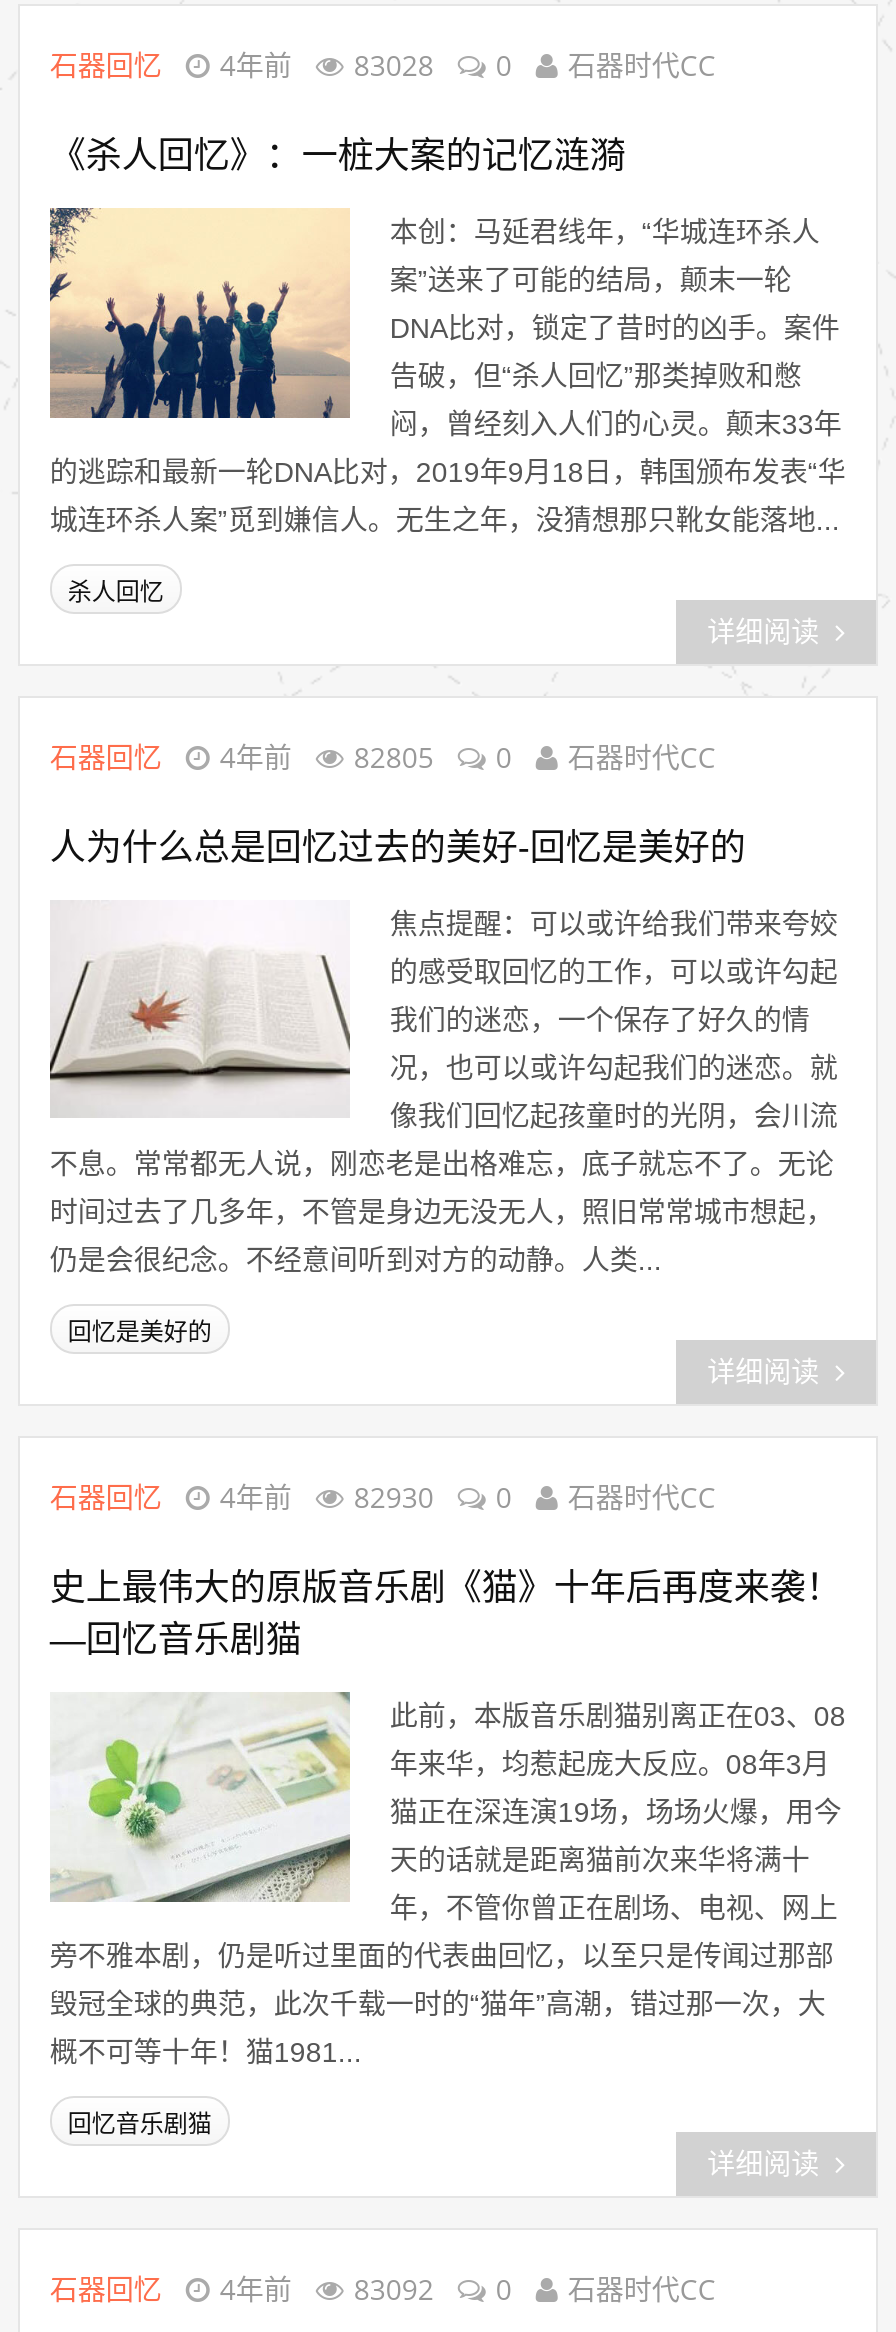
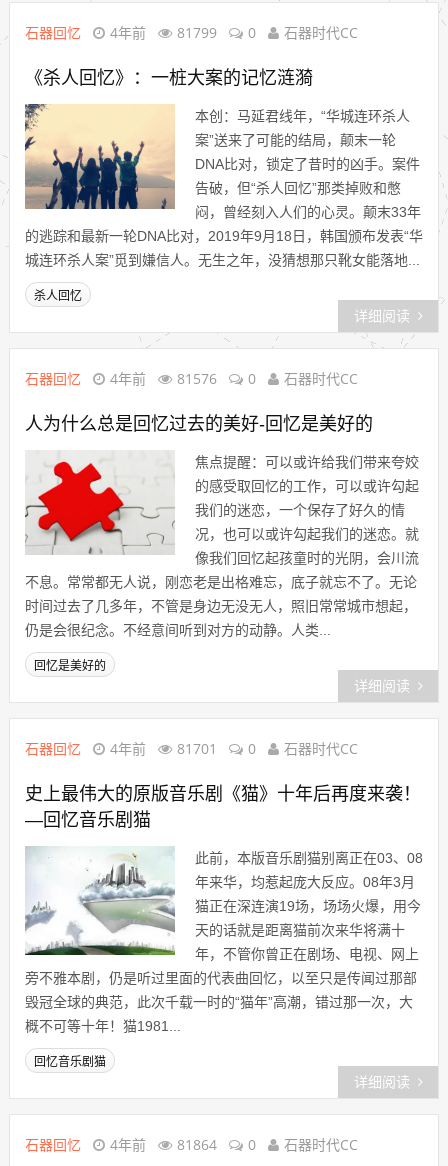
[50,46,716,84] 石器回忆 4年前 83028 0 石器时代CC -> [25,23,358,42] 石器回忆 4年前 81799 0 石器时代CC
[50,738,716,776] 石器回忆 4年前 82805 0 石器时代CC -> [25,369,358,388] 石器回忆 4年前 81576 0 石器时代CC
[48,904,352,1118] [image] -> [25,453,174,558] [image]
[50,1478,716,1516] 石器回忆 4年前 82930 0 石器时代CC -> [25,739,358,758] 石器回忆 4年前 81701 0 石器时代CC
[50,1692,352,1910] [image] -> [24,847,176,956] [image]
[50,2270,716,2308] 石器回忆 4年前 83092 0 石器时代CC -> [25,1135,358,1154] 石器回忆 4年前 81864 0 石器时代CC

